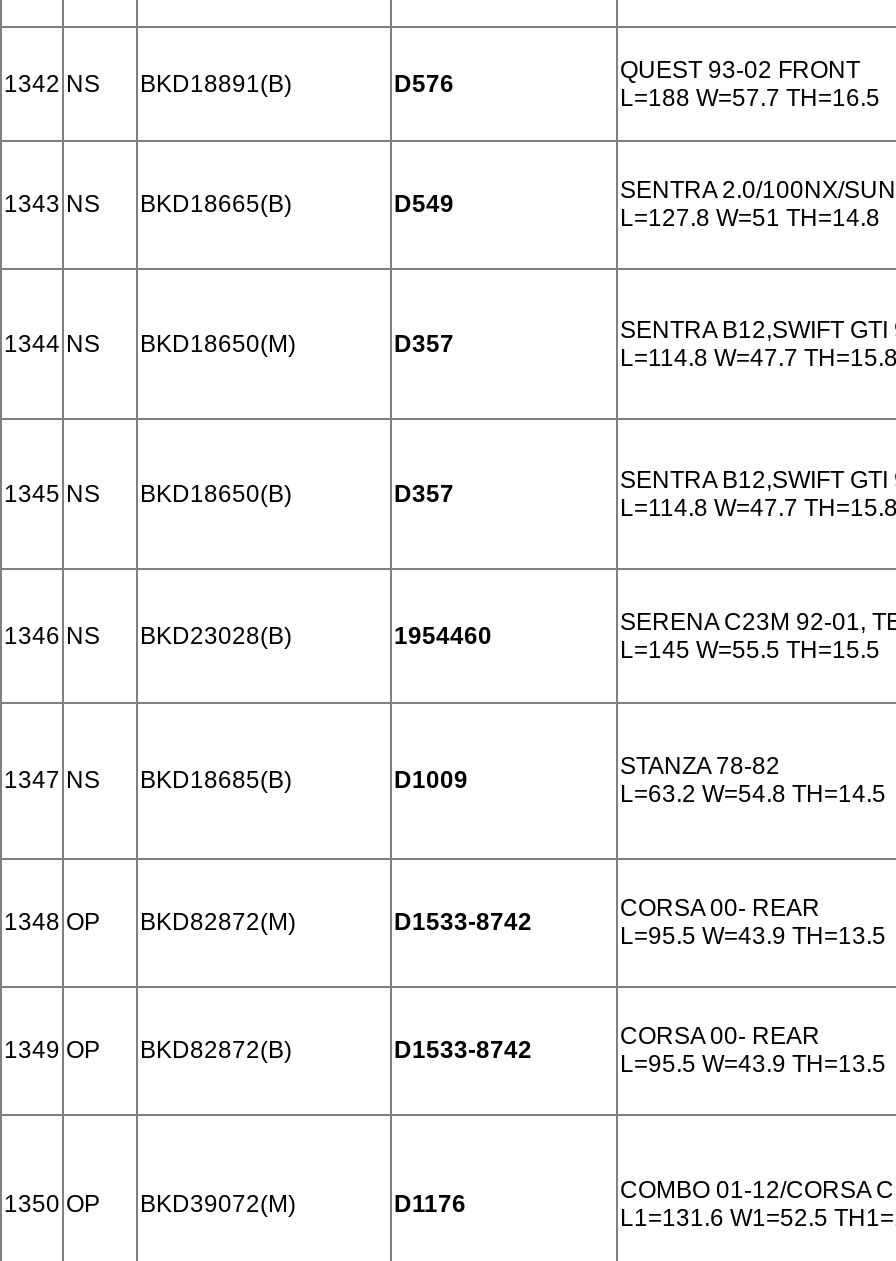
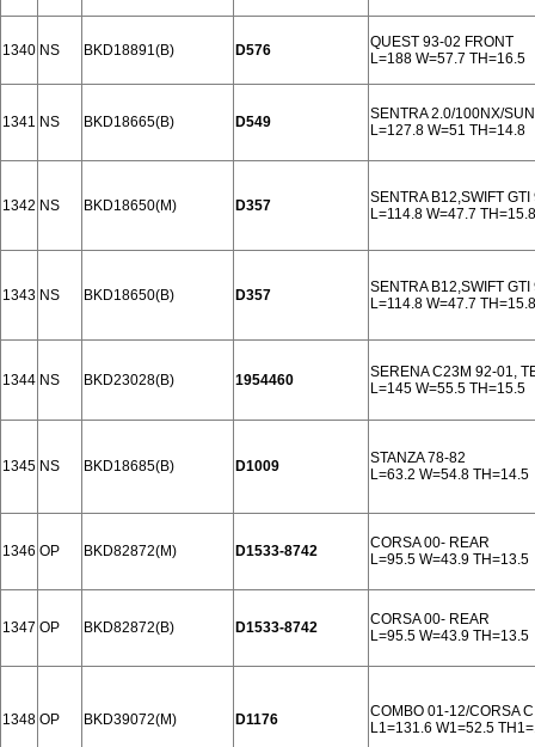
[4,70,292,98] 1342 NS BKD18891(B) -> [2,42,174,59] 1340 NS BKD18891(B)
[4,190,292,218] 1343 NS BKD18665(B) -> [2,114,174,130] 1341 NS BKD18665(B)
[4,330,296,358] 1344 NS BKD18650(M) -> [2,197,177,214] 1342 NS BKD18650(M)
[4,480,292,508] 1345 NS BKD18650(B) -> [2,287,174,304] 1343 NS BKD18650(B)
[4,622,292,650] 1346 NS BKD23028(B) -> [2,372,174,388] 1344 NS BKD23028(B)
[4,766,292,794] 1347 NS BKD18685(B) -> [2,458,174,474] 1345 NS BKD18685(B)
[4,908,296,936] 1348 OP BKD82872(M) -> [2,543,177,559] 1346 OP BKD82872(M)
[4,1036,292,1064] 1349 OP BKD82872(B) -> [2,619,174,636] 1347 OP BKD82872(B)
[4,1190,296,1218] 1350 OP BKD39072(M) -> [2,711,177,728] 1348 OP BKD39072(M)

